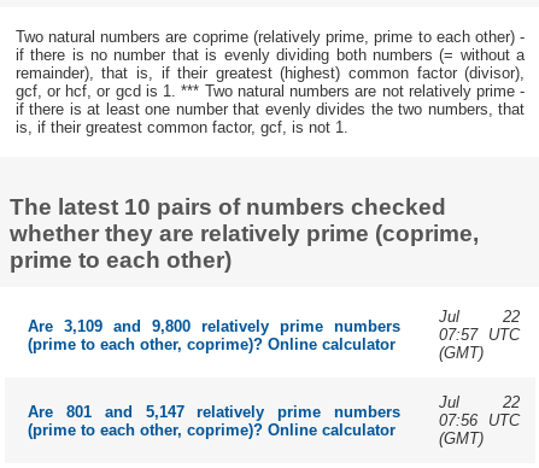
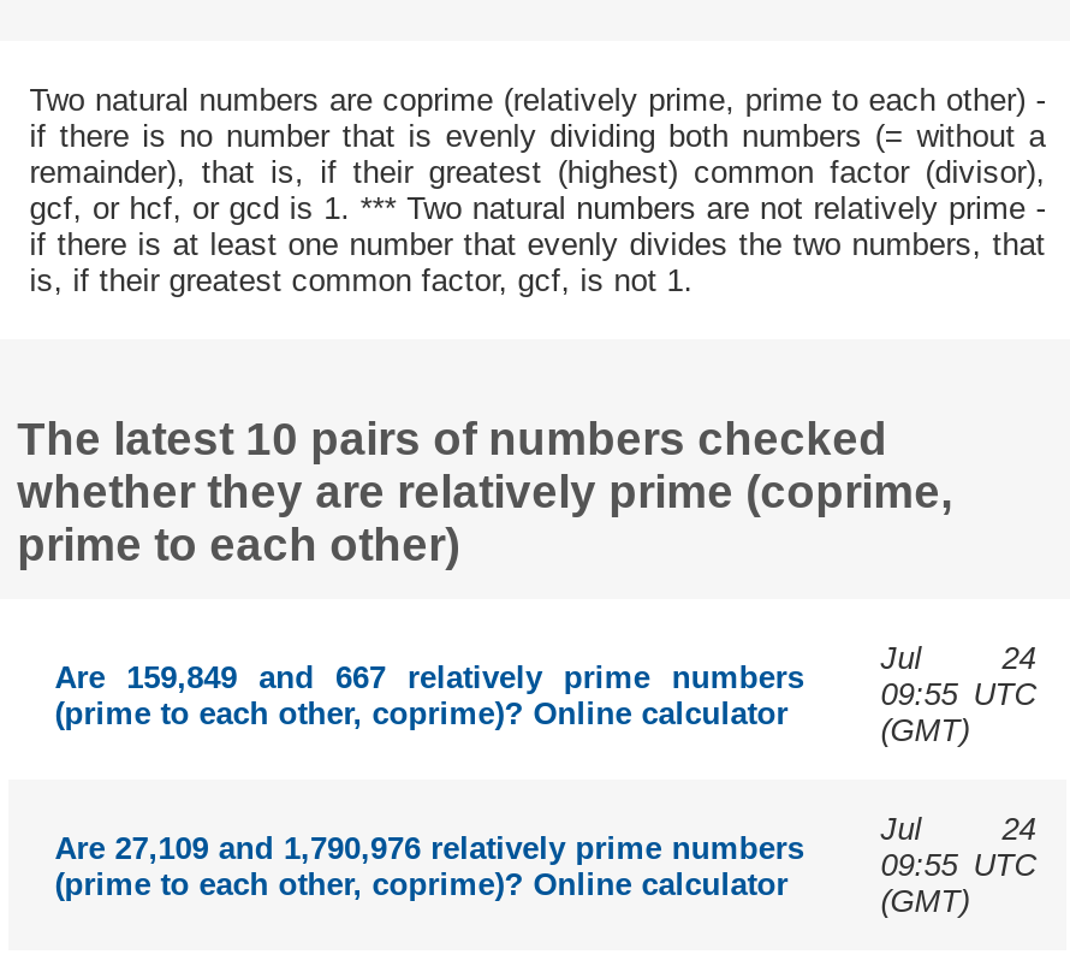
[439,308,520,326] Jul 22 -> [881,640,1036,676] Jul 24
[28,317,400,335] Are 3,109 and 9,800 relatively prime numbers -> [55,658,804,694] Are 159,849 and 667 relatively prime numbers
[439,326,520,344] 07:57 UTC -> [881,676,1036,712] 09:55 UTC
[439,393,520,411] Jul 22 -> [881,811,1036,847] Jul 24
[28,402,400,420] Are 801 and 5,147 relatively prime numbers -> [55,829,804,865] Are 27,109 and 1,790,976 relatively prime numbers
[439,411,520,430] 07:56 UTC -> [881,847,1036,883] 09:55 UTC

